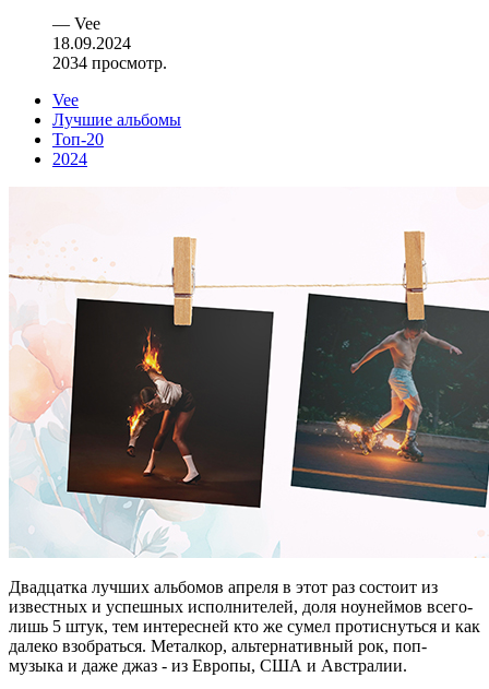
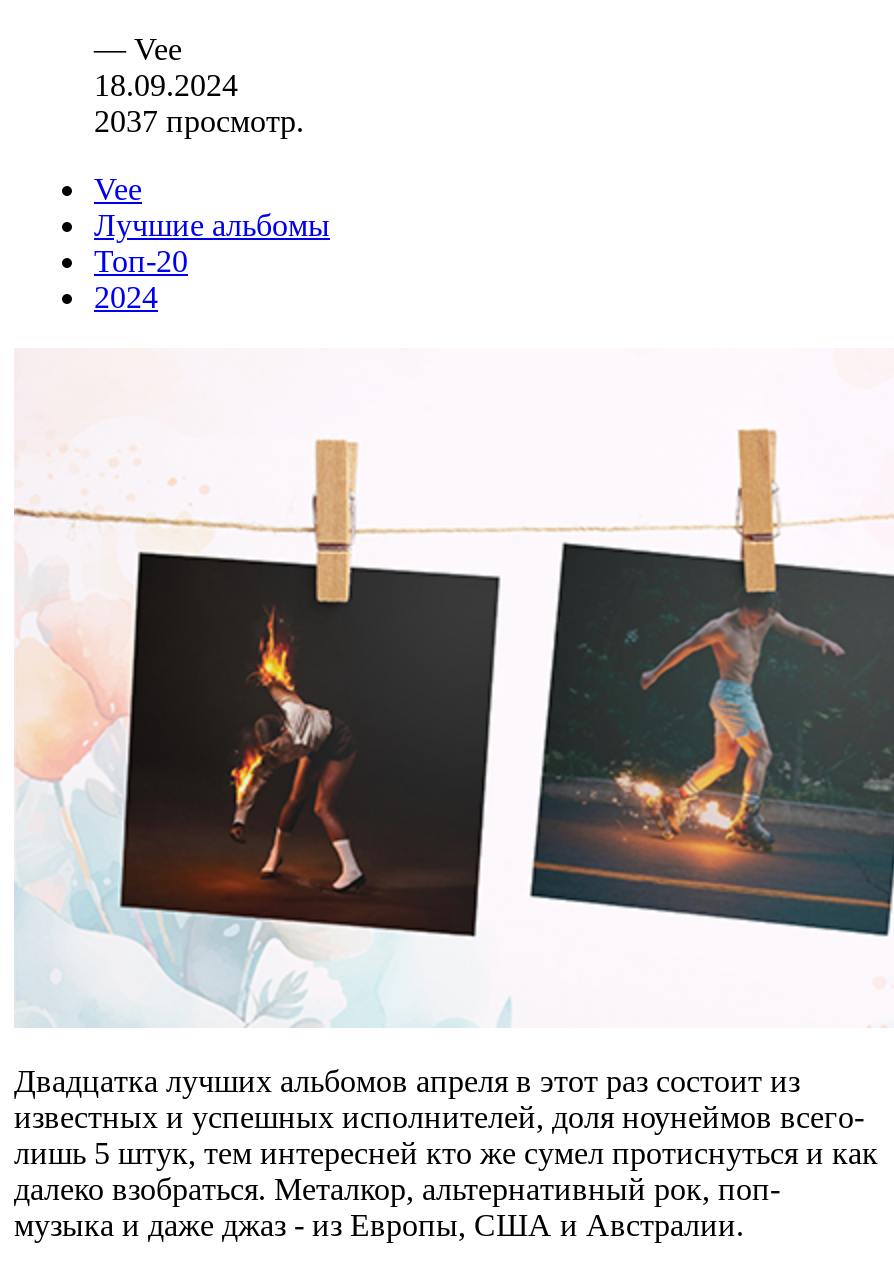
[52,53,167,72] 2034 просмотр. -> [94,104,304,138] 2037 просмотр.

